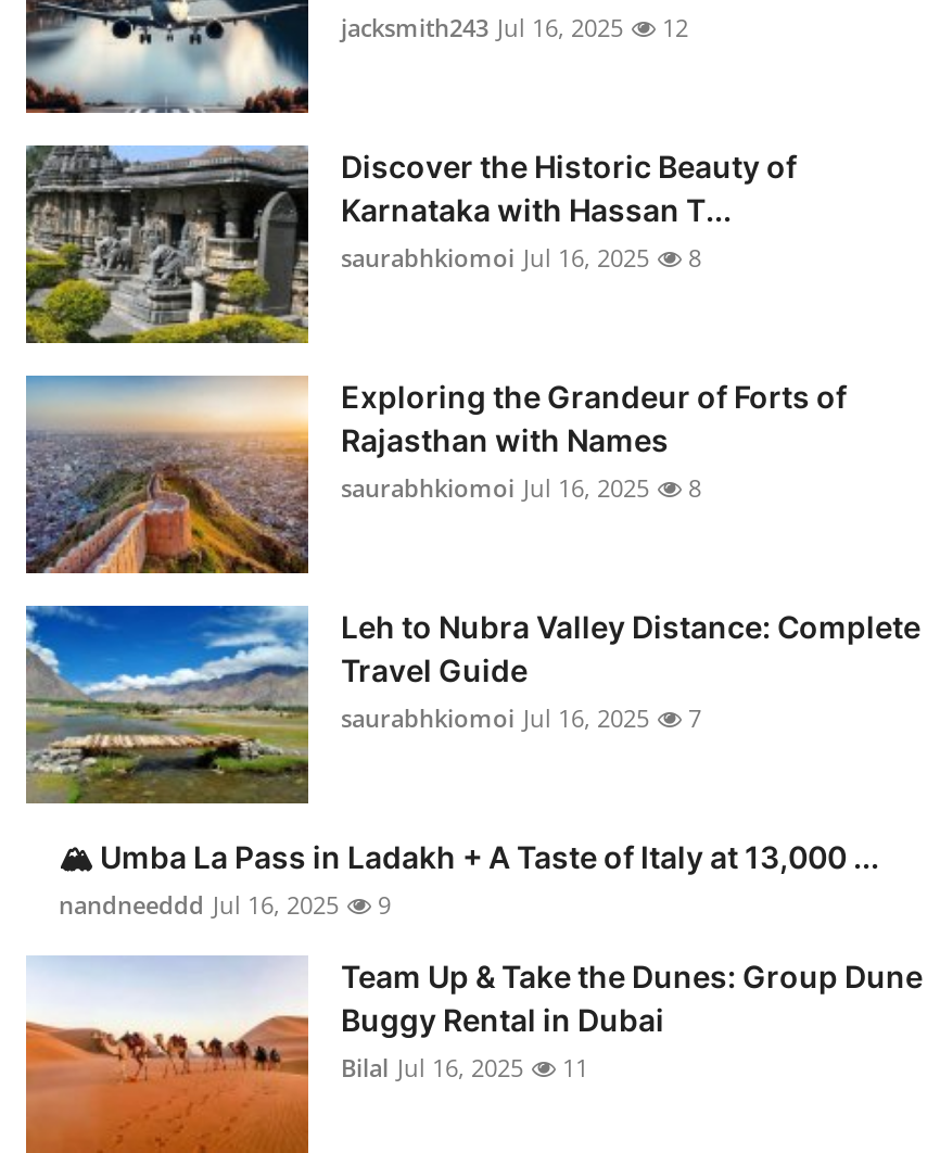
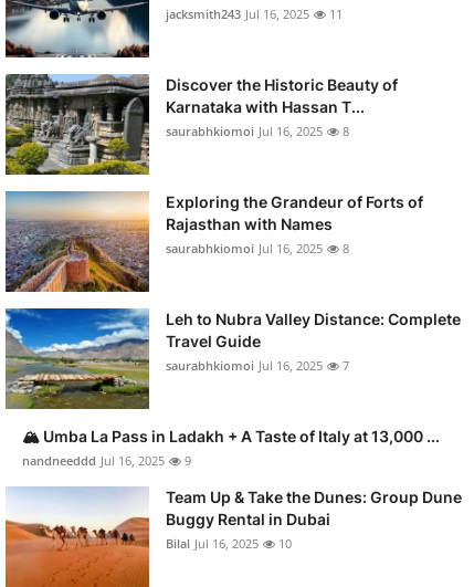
[341,10,688,43] jacksmith243 Jul 16, 2025 12 -> [166,5,343,22] jacksmith243 Jul 16, 2025 11
[341,1051,588,1083] Bilal Jul 16, 2025 11 -> [166,535,292,551] Bilal Jul 16, 2025 10

